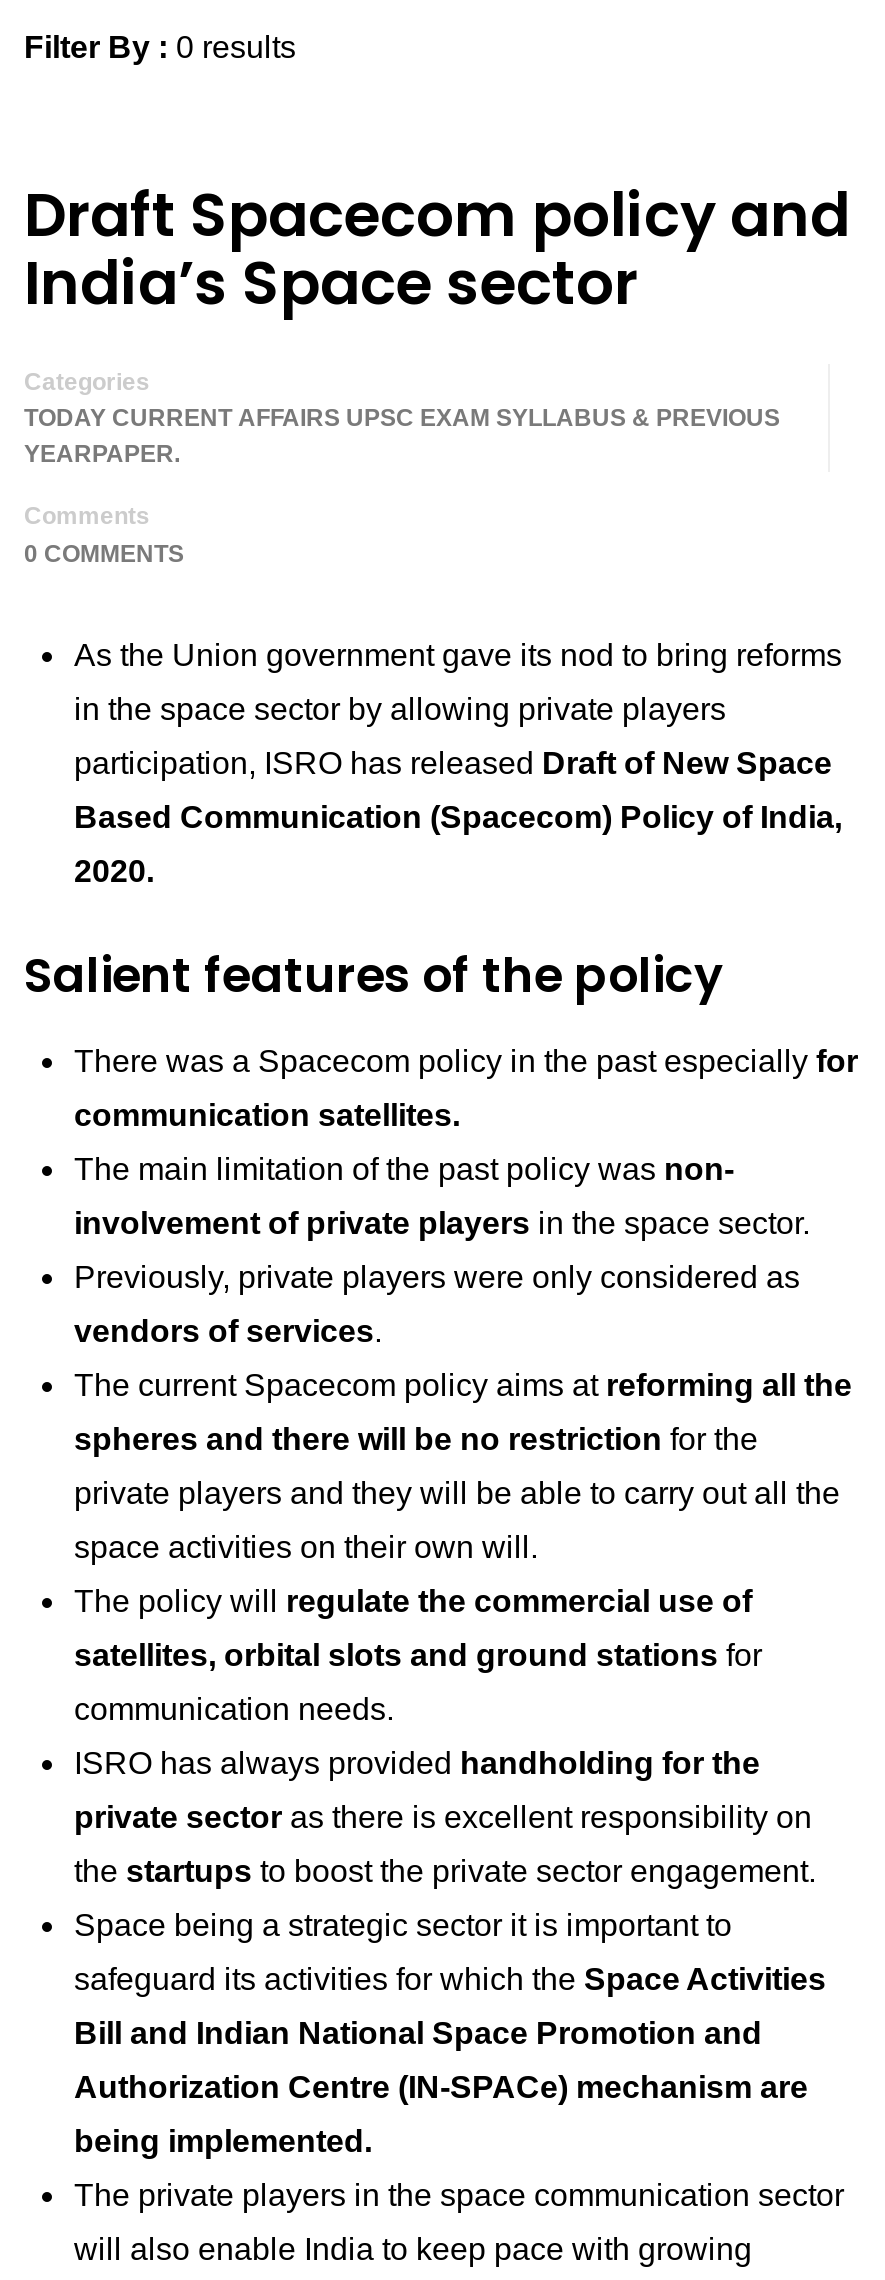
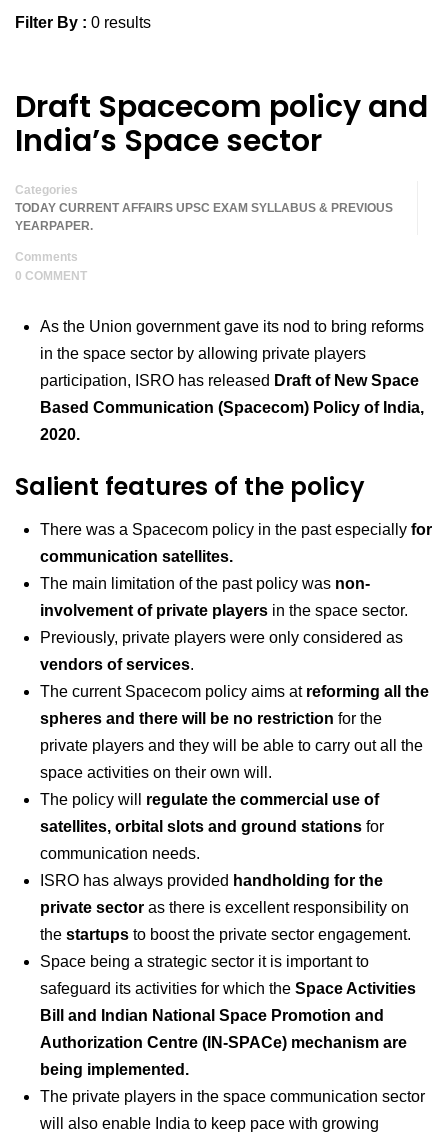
[24,540,184,568] 0 COMMENTS -> [15,269,87,283] 0 COMMENT

